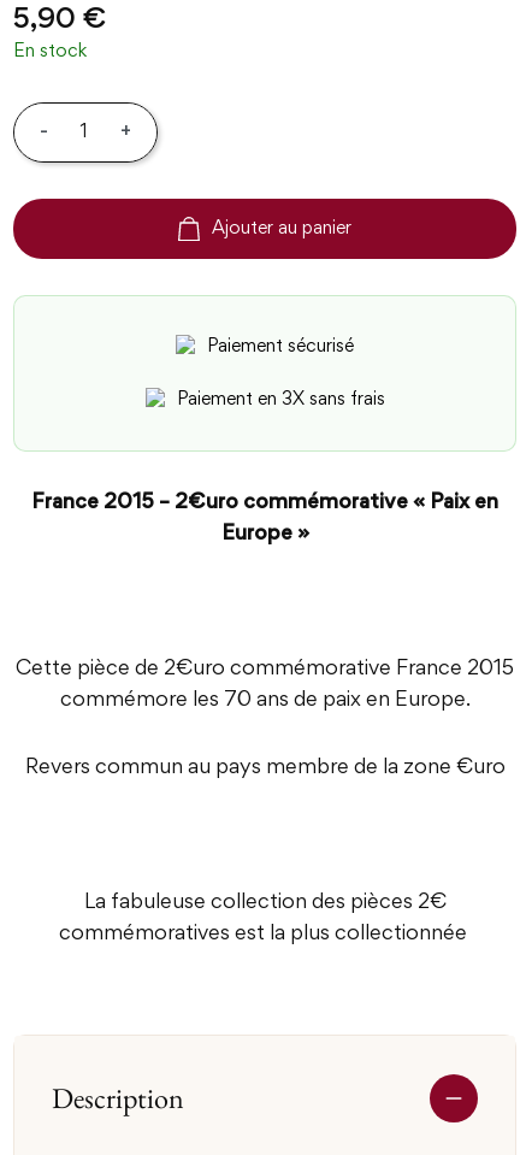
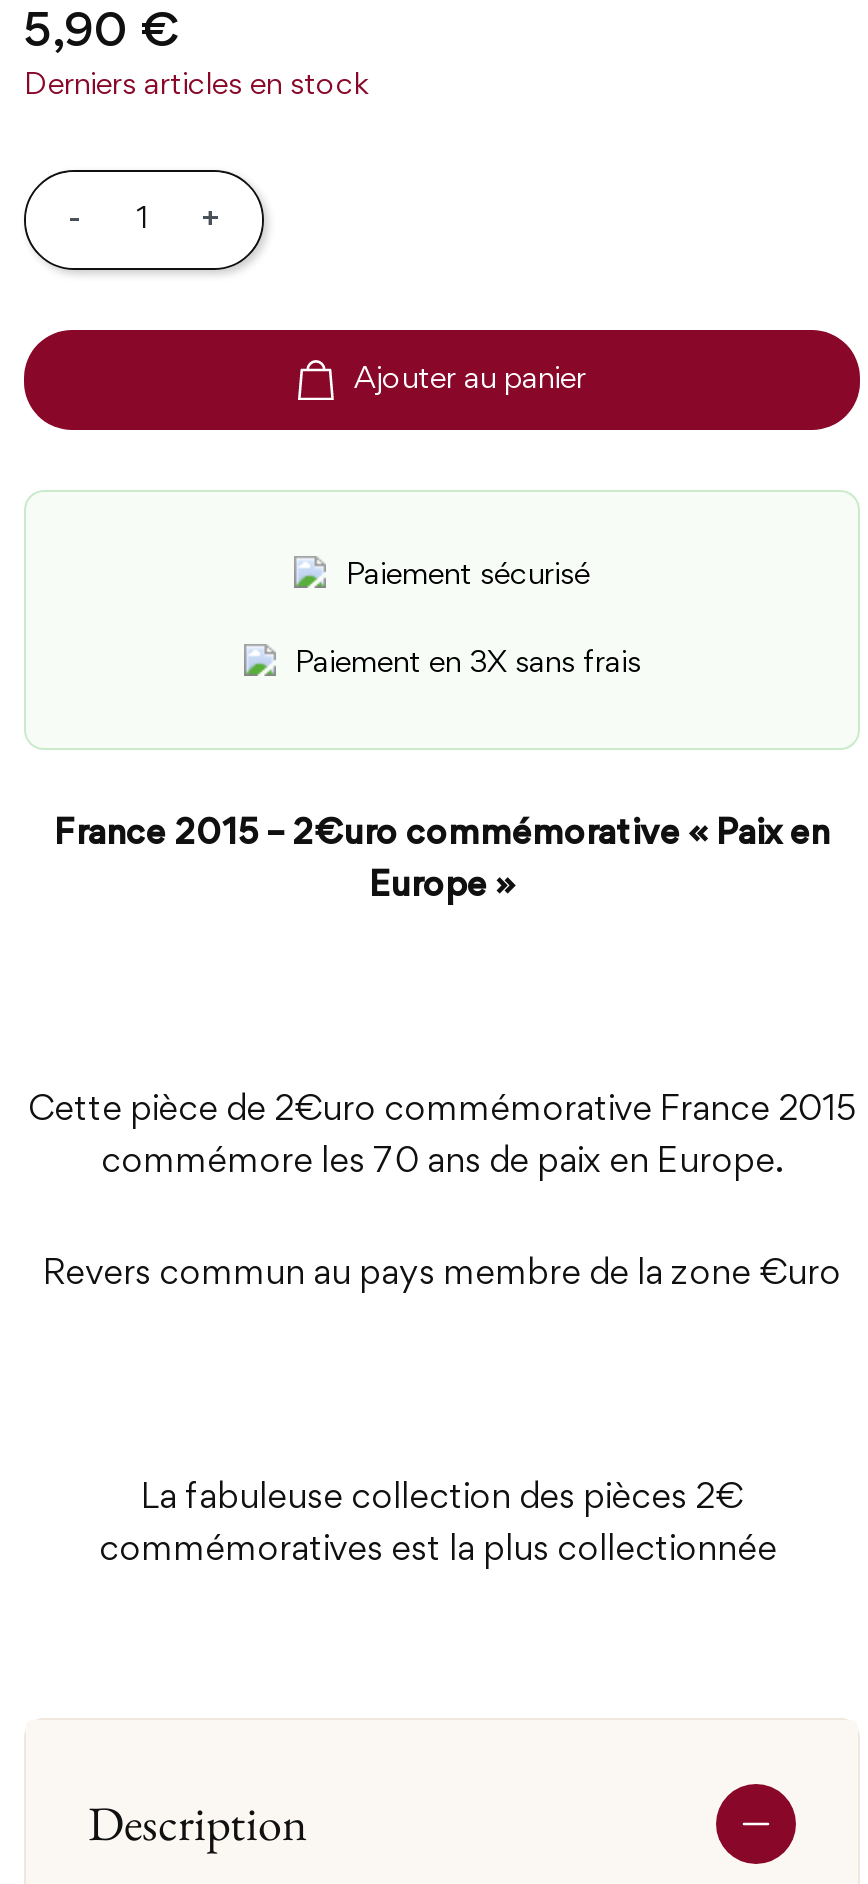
[13,43,87,60] En stock -> [24,72,368,100] Derniers articles en stock

